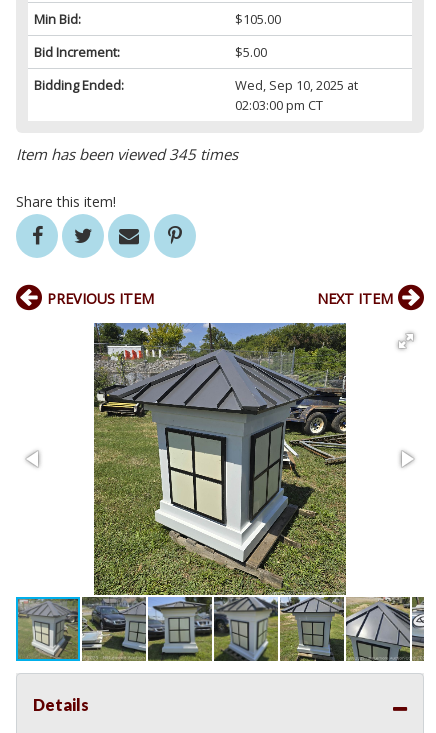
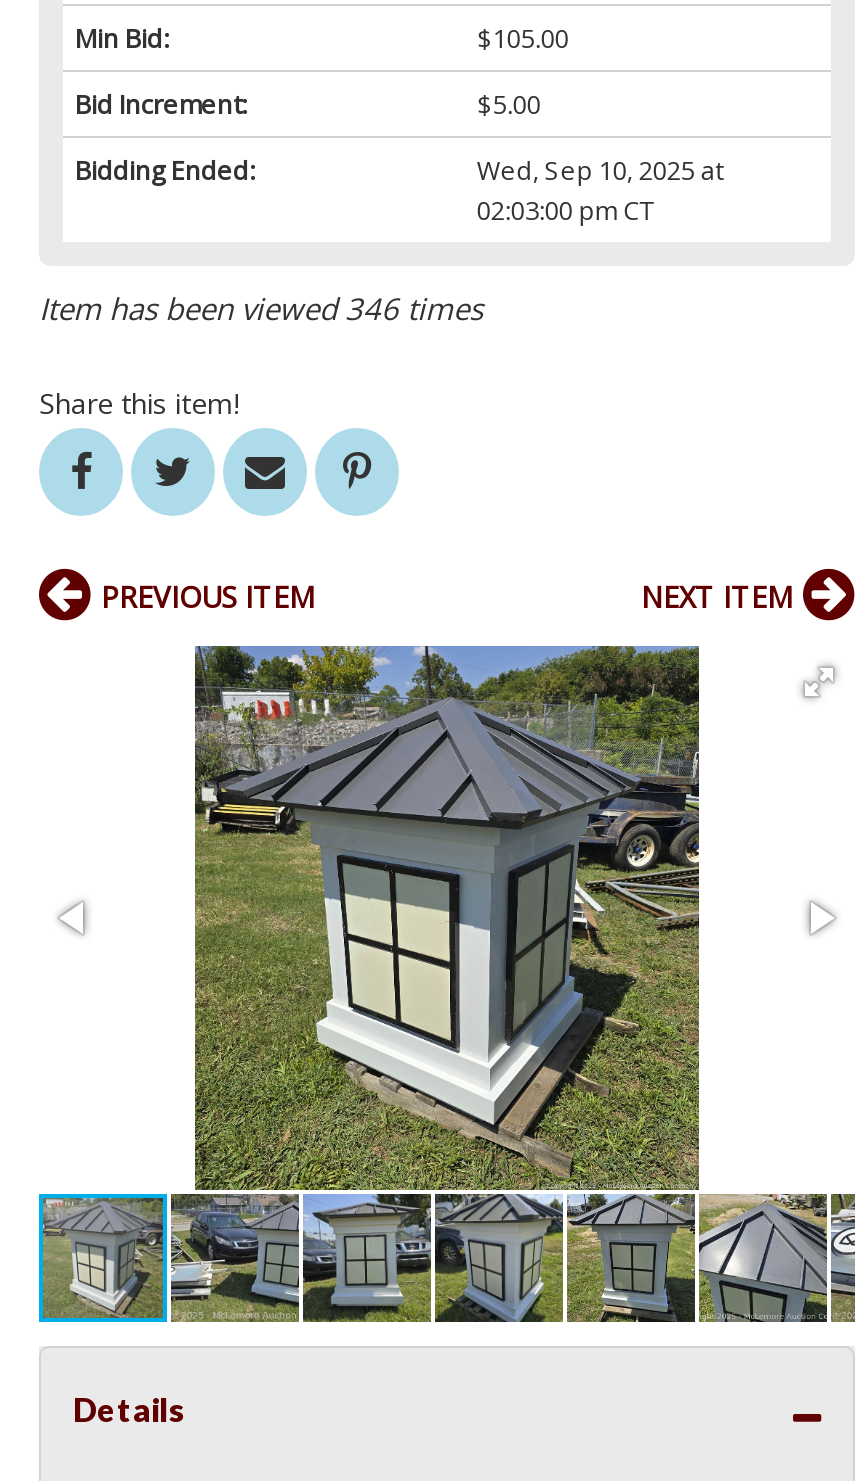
[16,144,238,164] Item has been viewed 345 times -> [39,288,483,328] Item has been viewed 346 times

